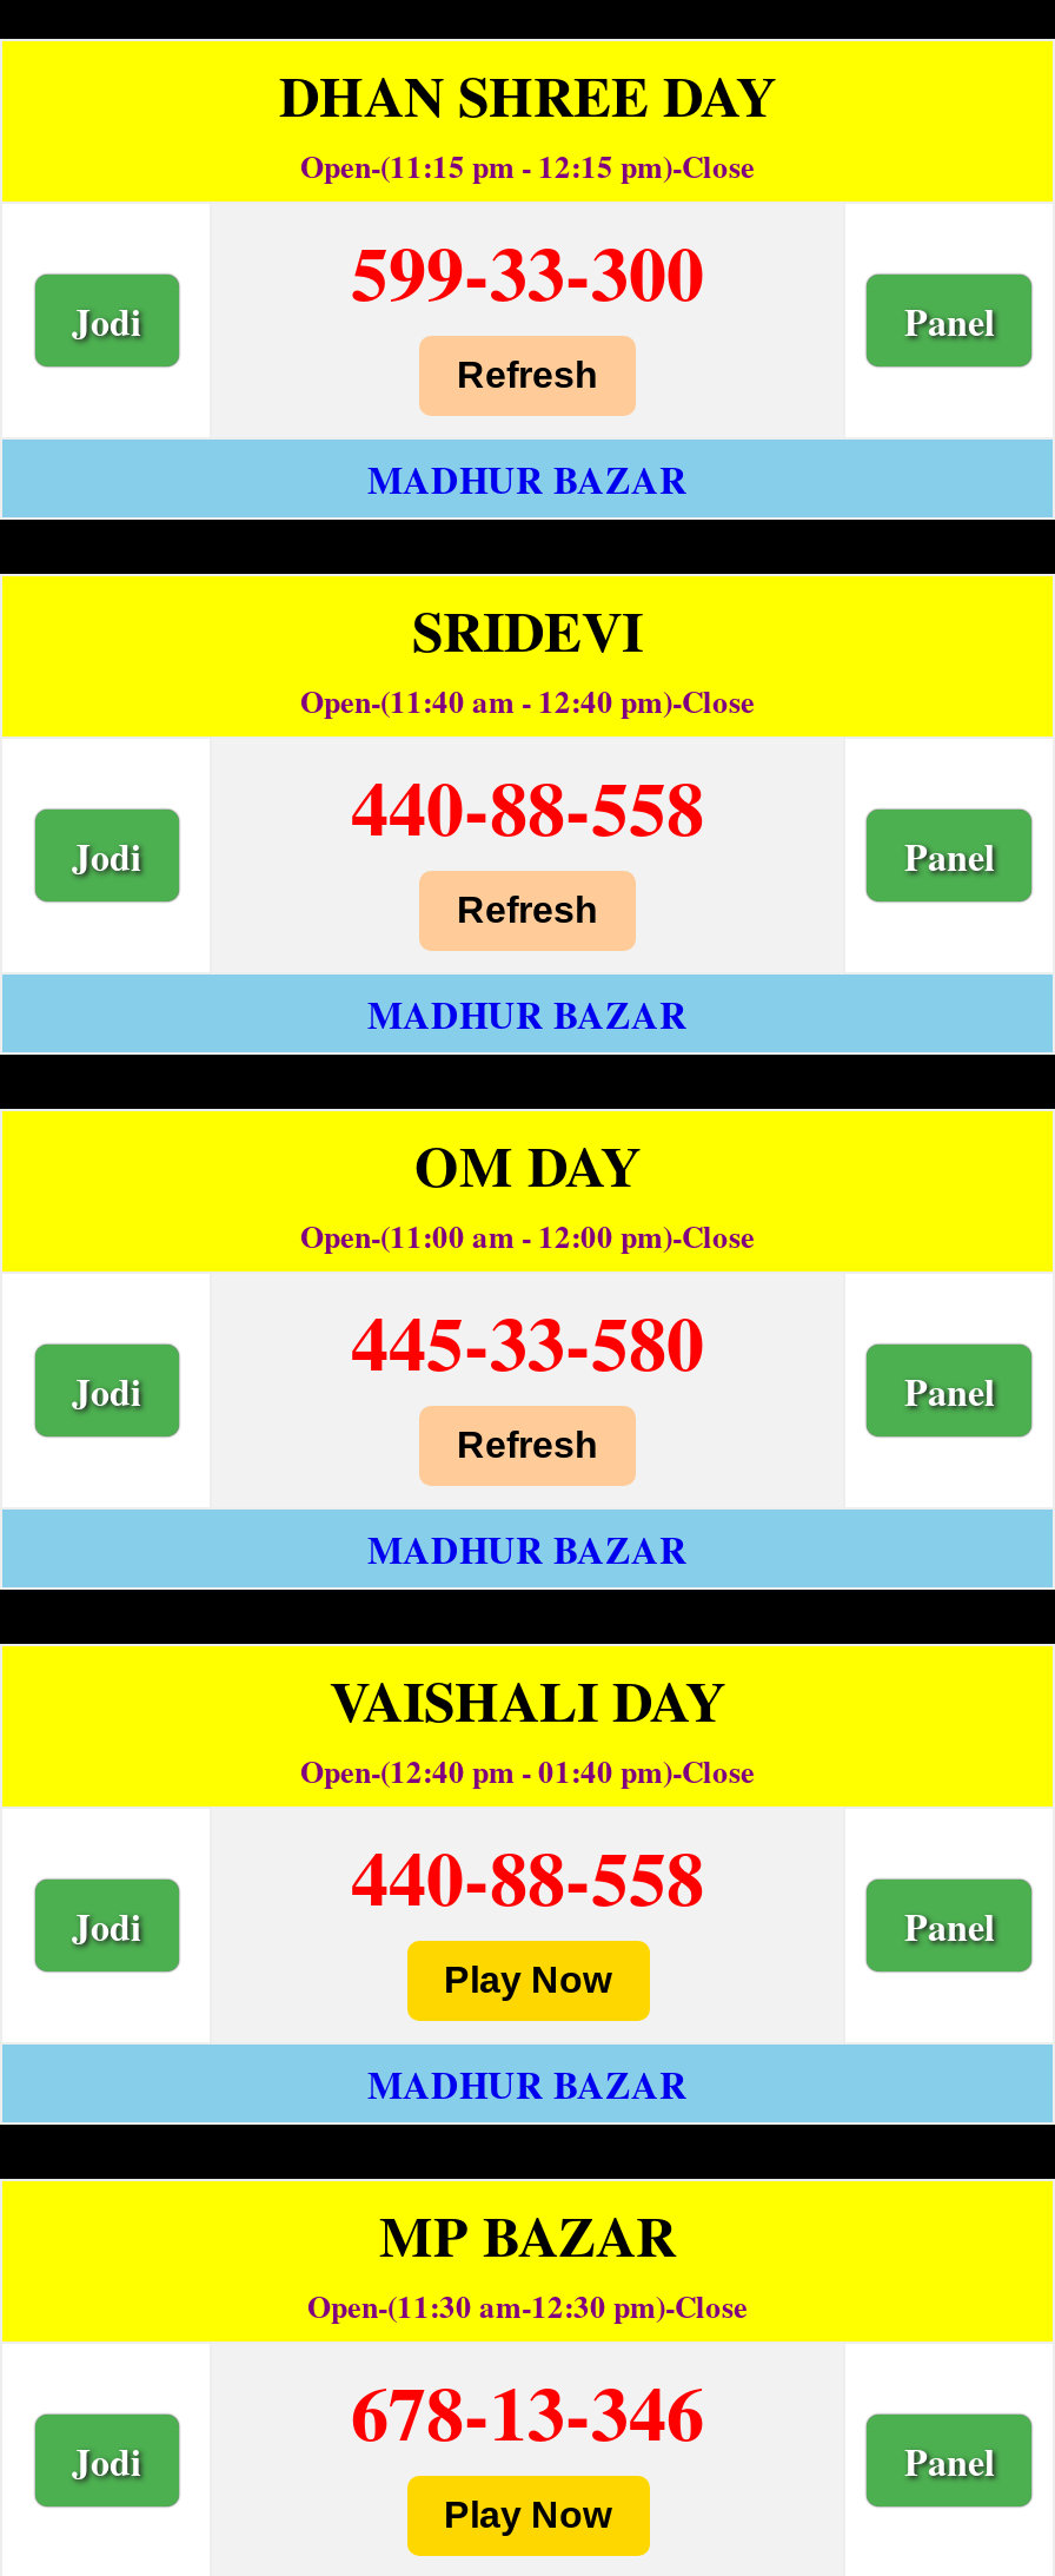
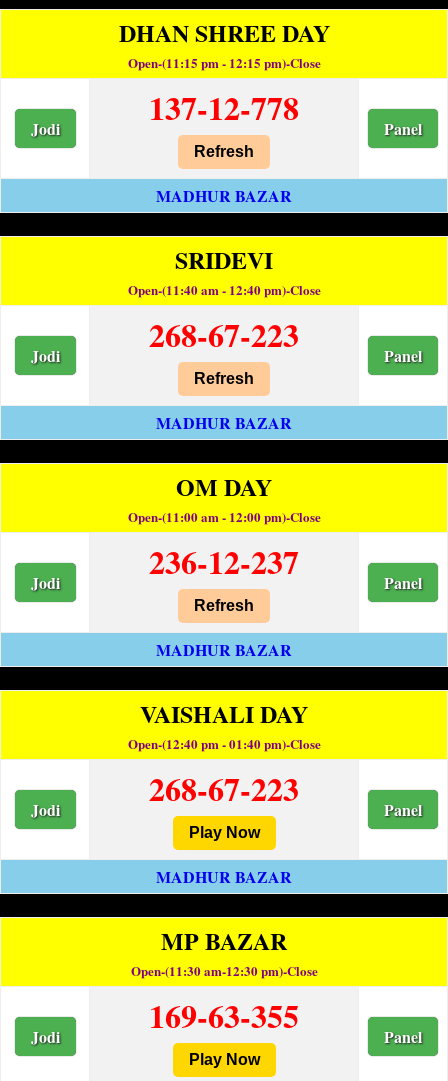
[351,215,704,326] 599-33-300 -> [149,84,299,131] 137-12-778
[351,750,704,861] 440-88-558 -> [149,311,299,358] 268-67-223
[351,1285,704,1396] 445-33-580 -> [149,538,299,585] 236-12-237
[351,1820,704,1931] 440-88-558 -> [149,765,299,812] 268-67-223
[351,2355,704,2466] 678-13-346 -> [149,992,299,1039] 169-63-355

